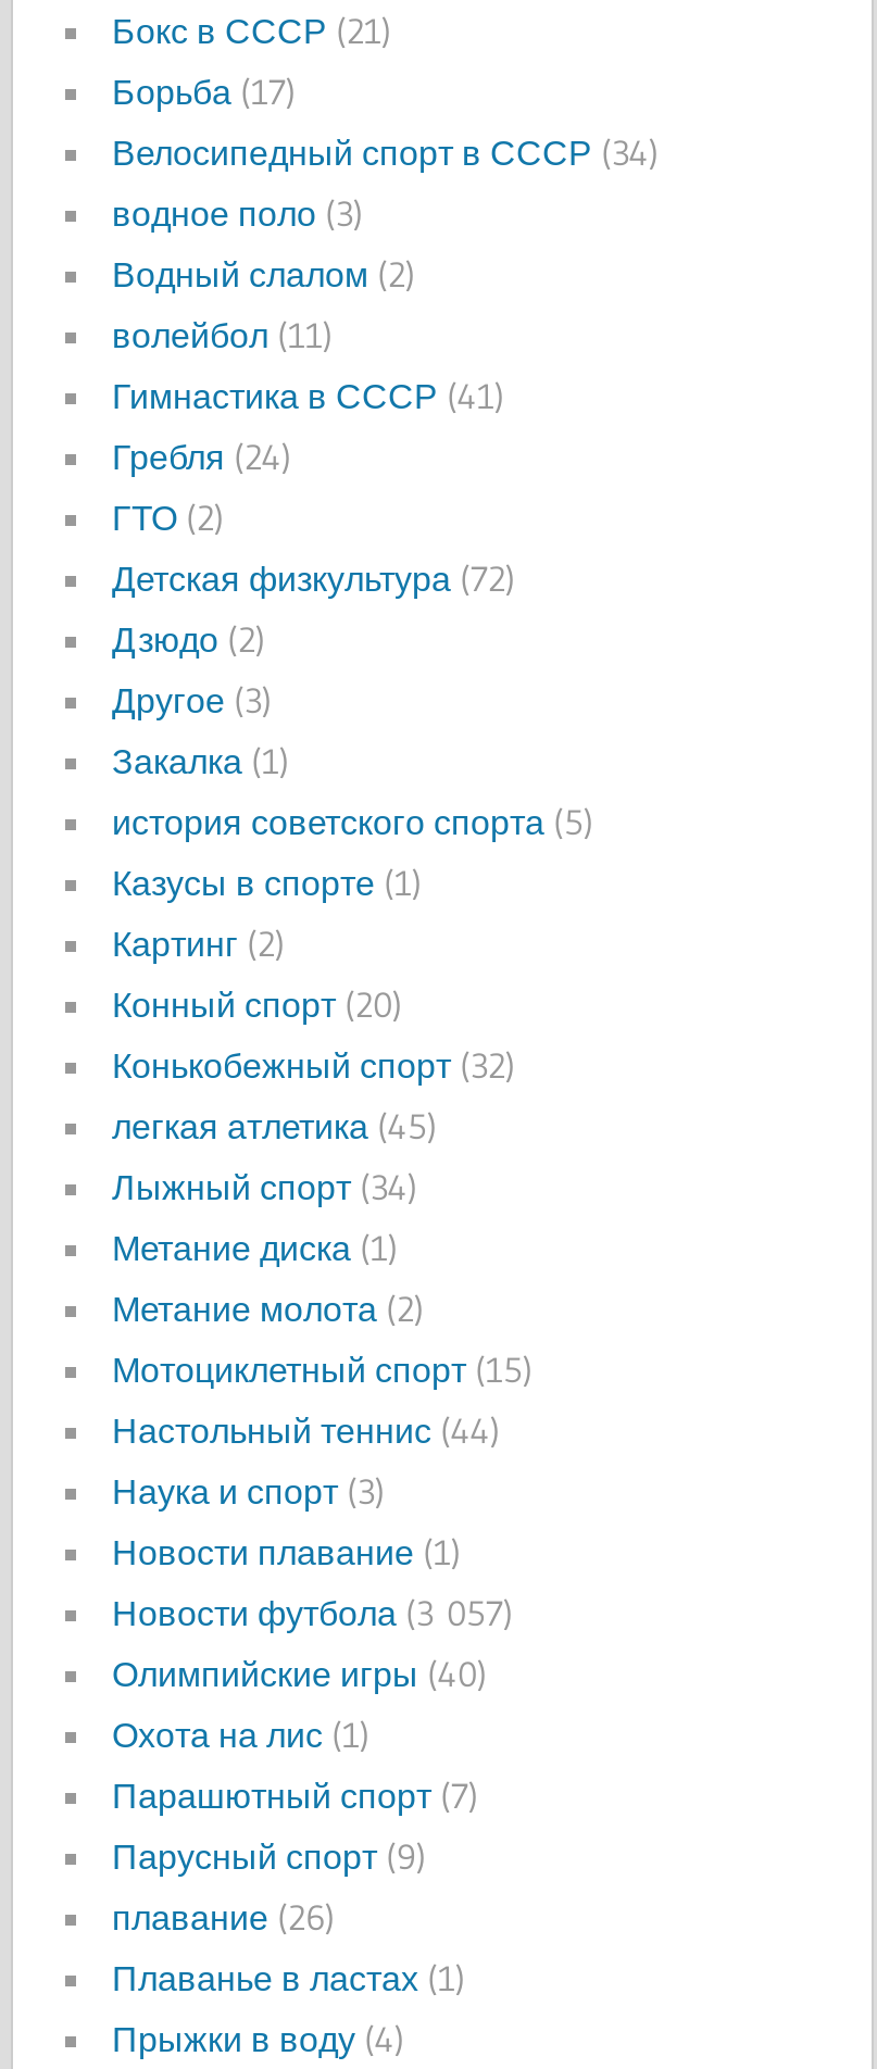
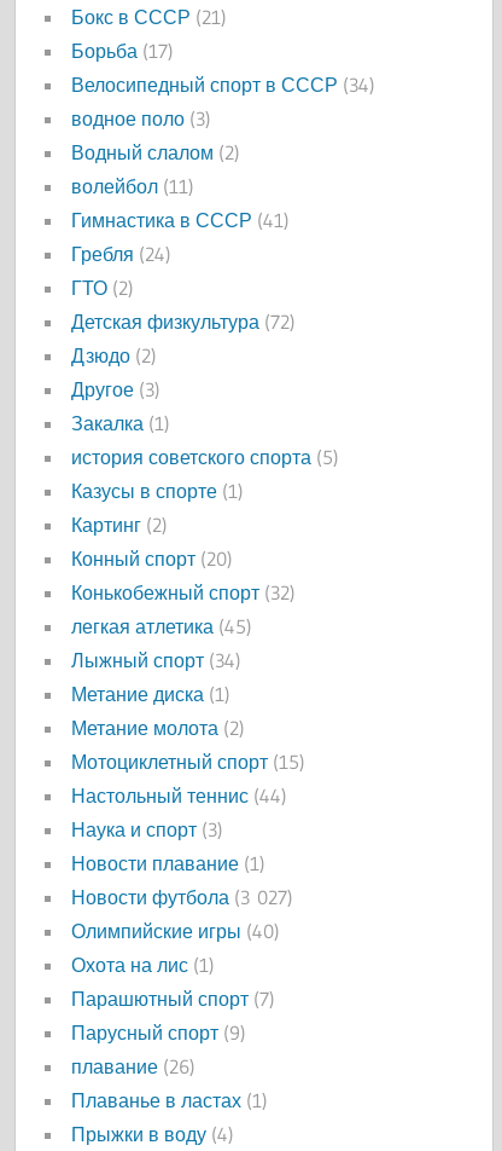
[112,1592,514,1635] Новости футбола (3 057) -> [71,885,293,910] Новости футбола (3 027)

